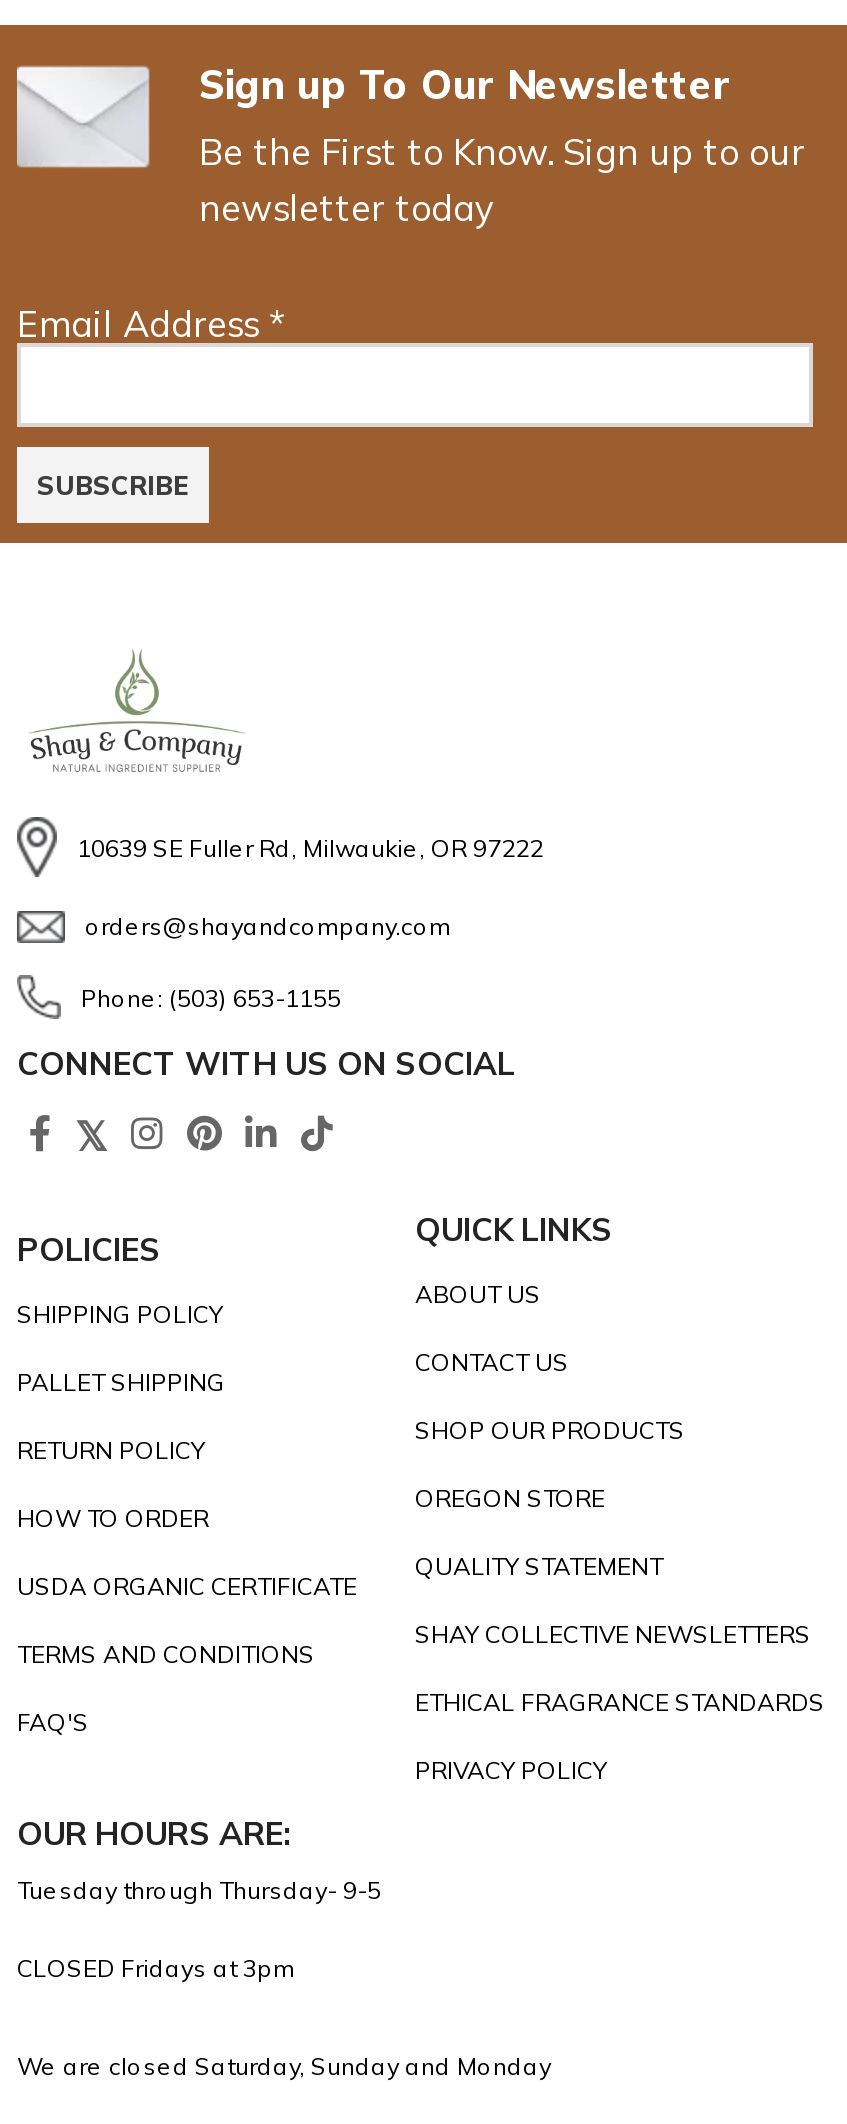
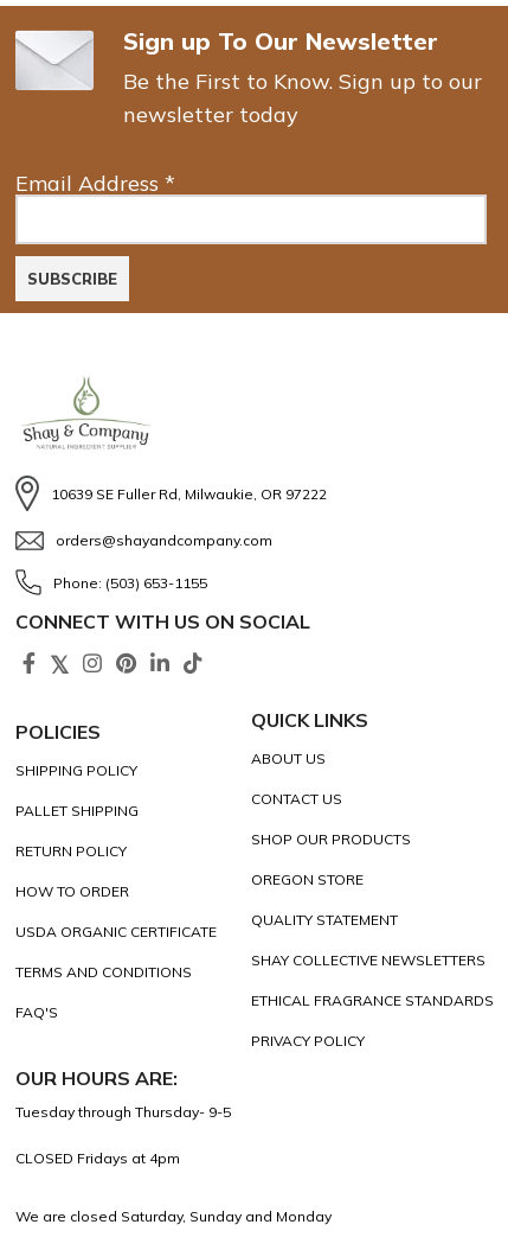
[17,1953,295,1983] CLOSED Fridays at 3pm -> [15,1149,180,1167] CLOSED Fridays at 4pm

